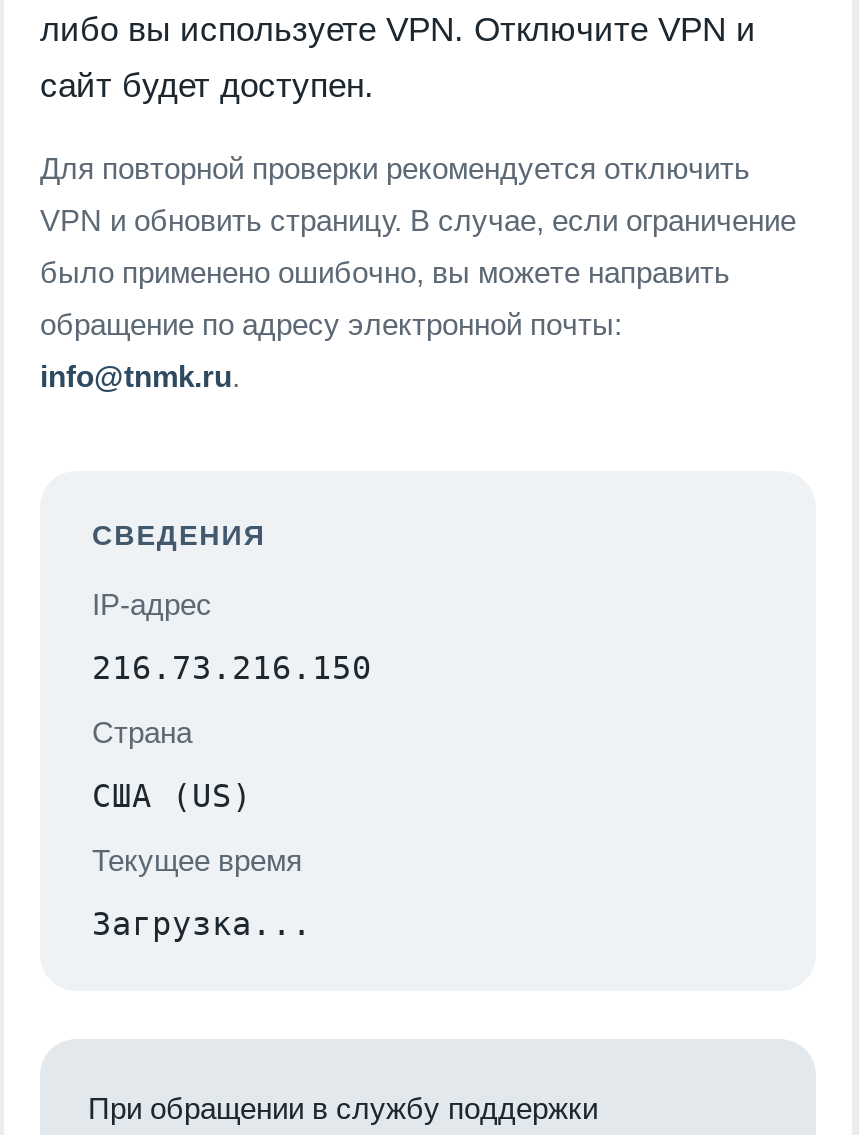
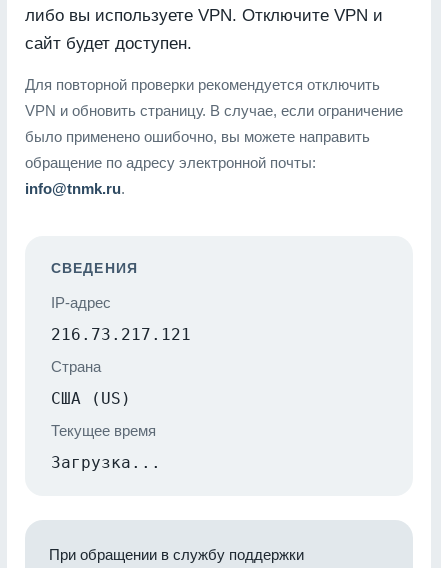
[92,648,372,686] 216.73.216.150 -> [51,324,191,343] 216.73.217.121

